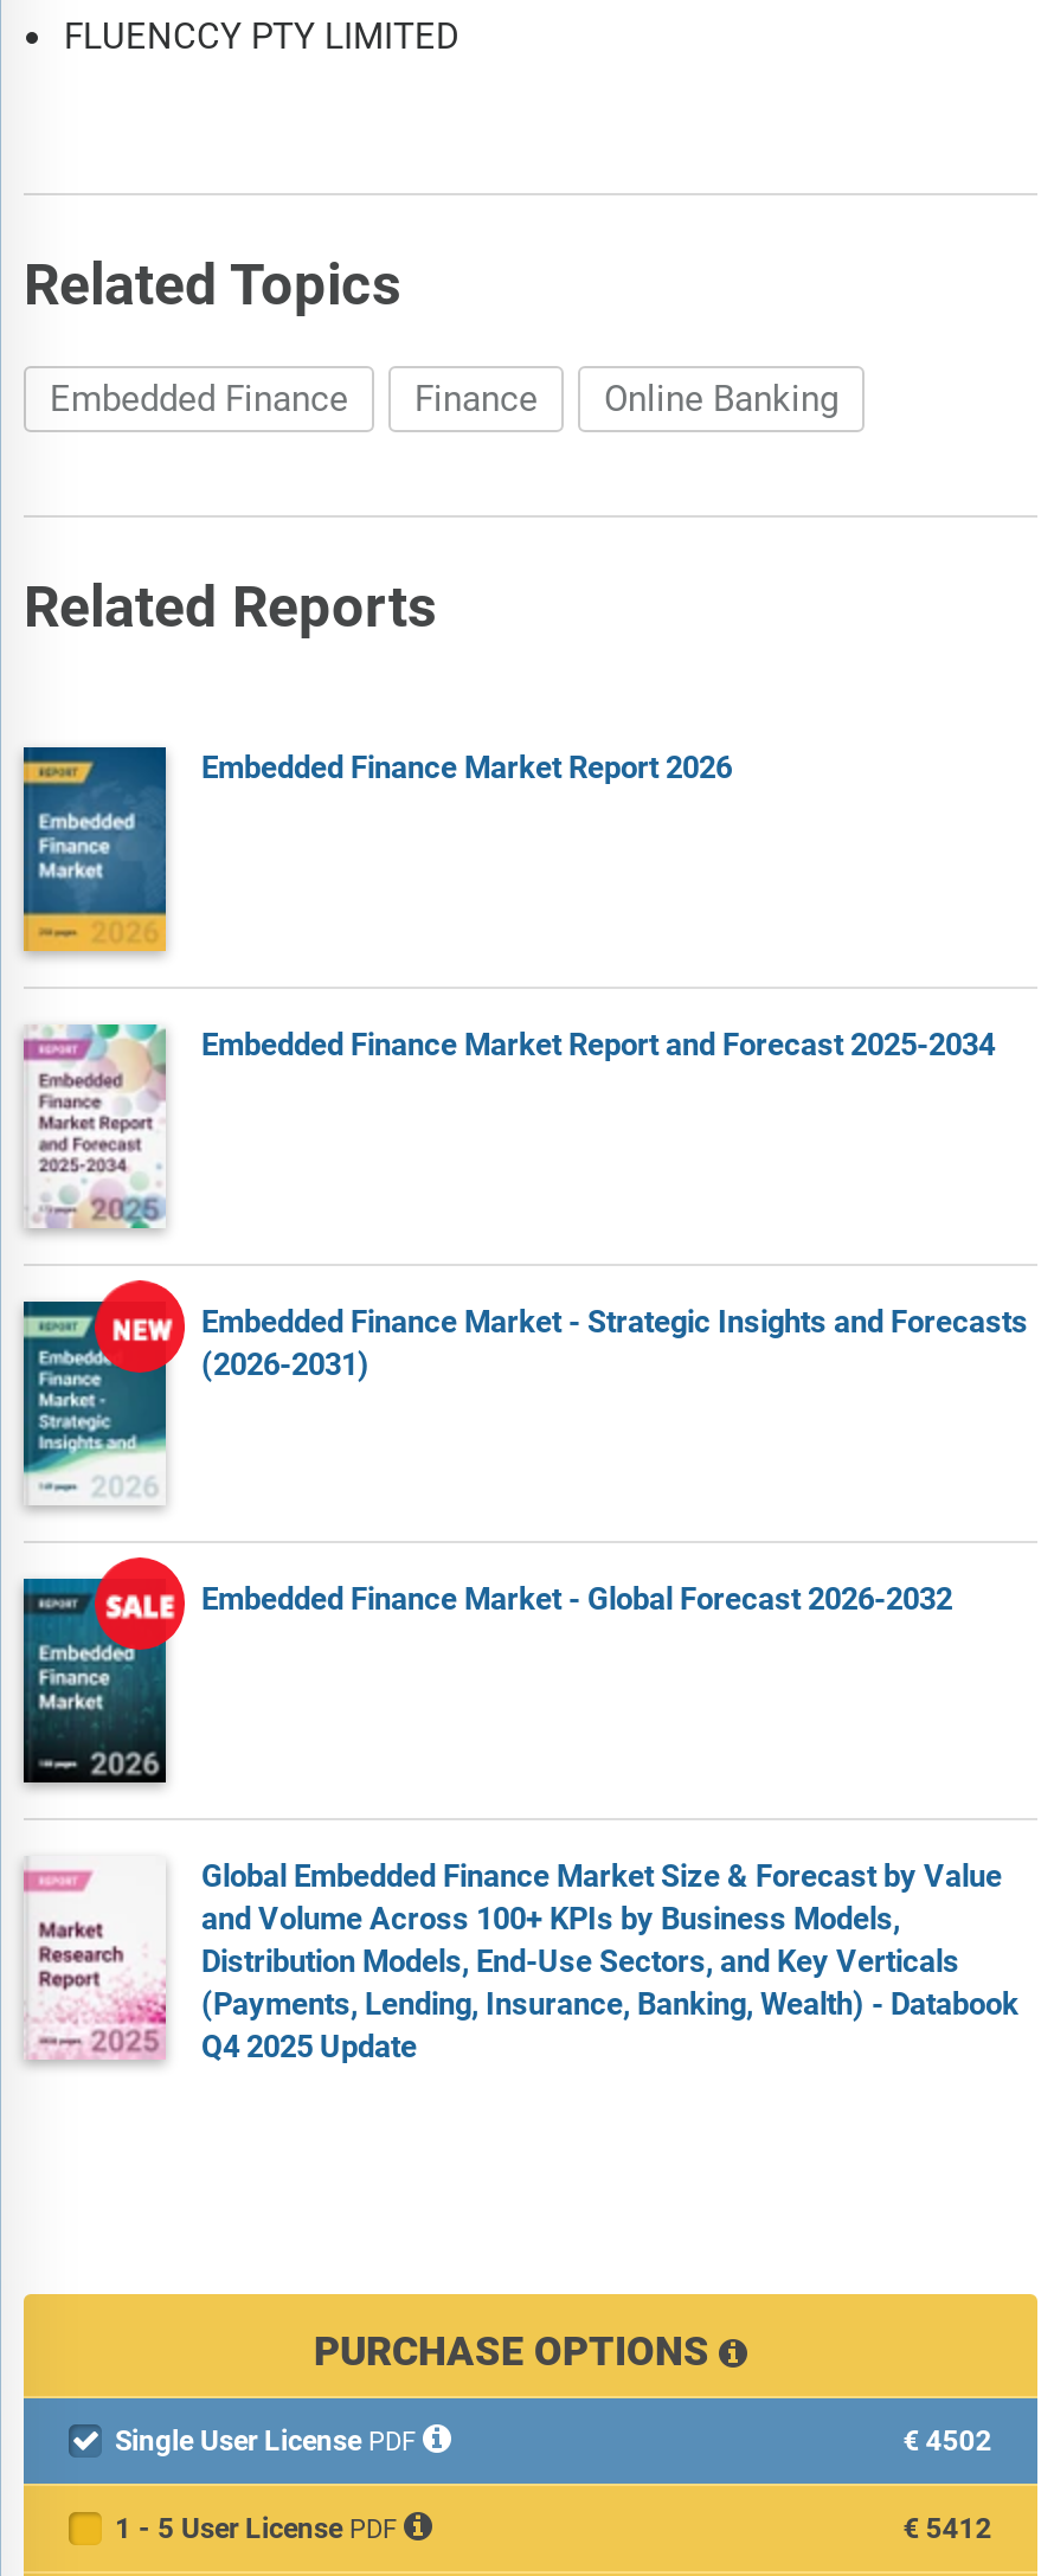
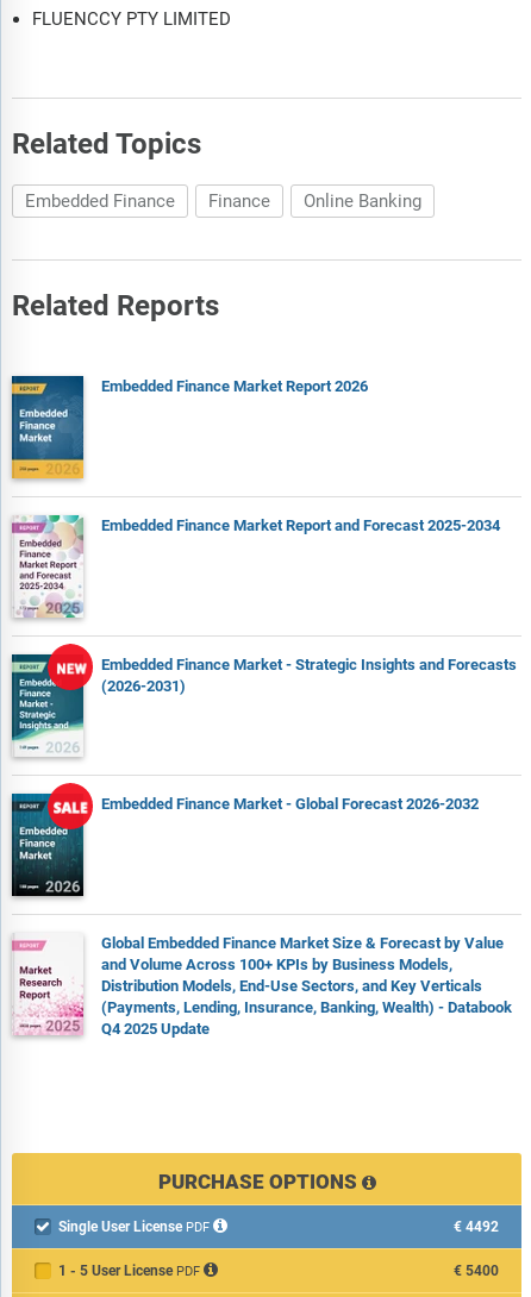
[926,2424,992,2457] €4502 -> [465,1218,499,1235] €4492
[926,2511,992,2544] €5412 -> [465,1262,499,1279] €5400

